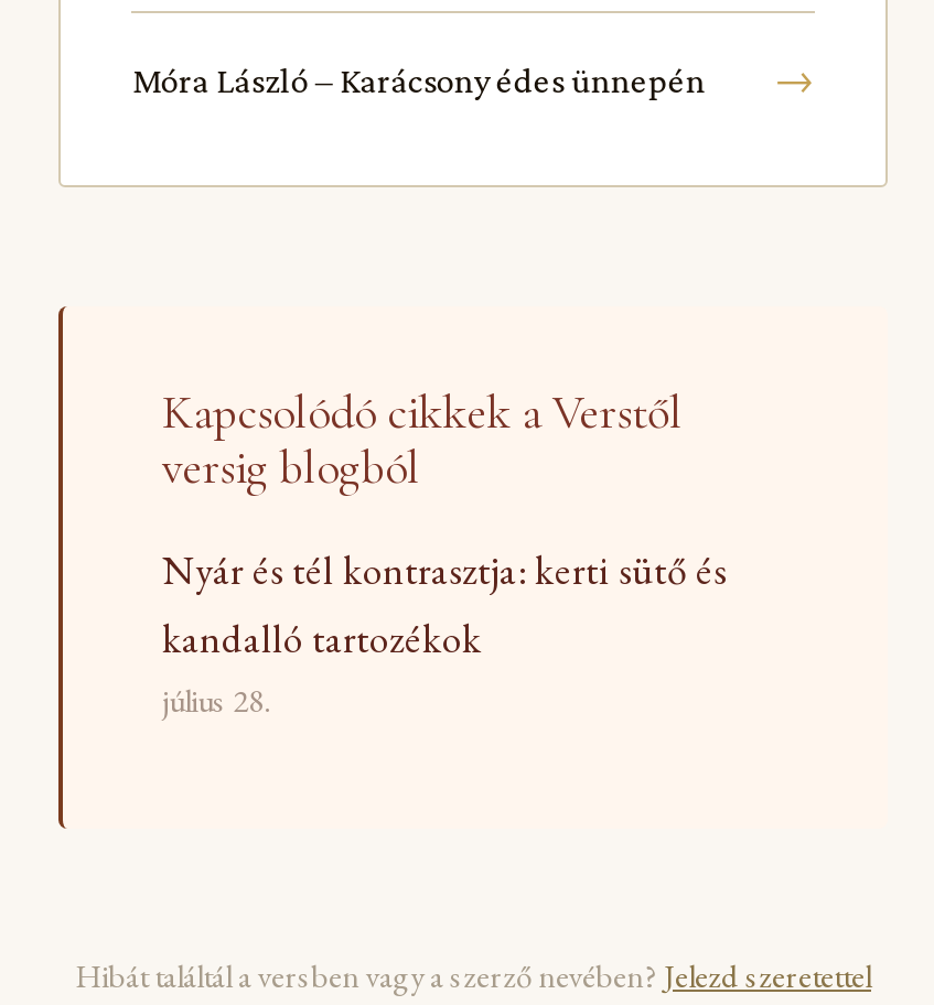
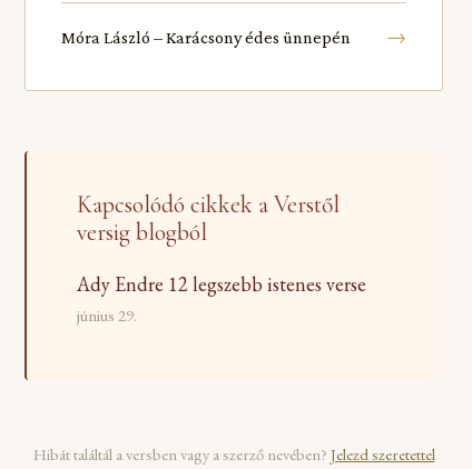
[162,543,727,720] Nyár és tél kontrasztja: kerti sütő és | kandalló tartozékok | július 28. -> [77,271,366,325] Ady Endre 12 legszebb istenes verse | június 29.

